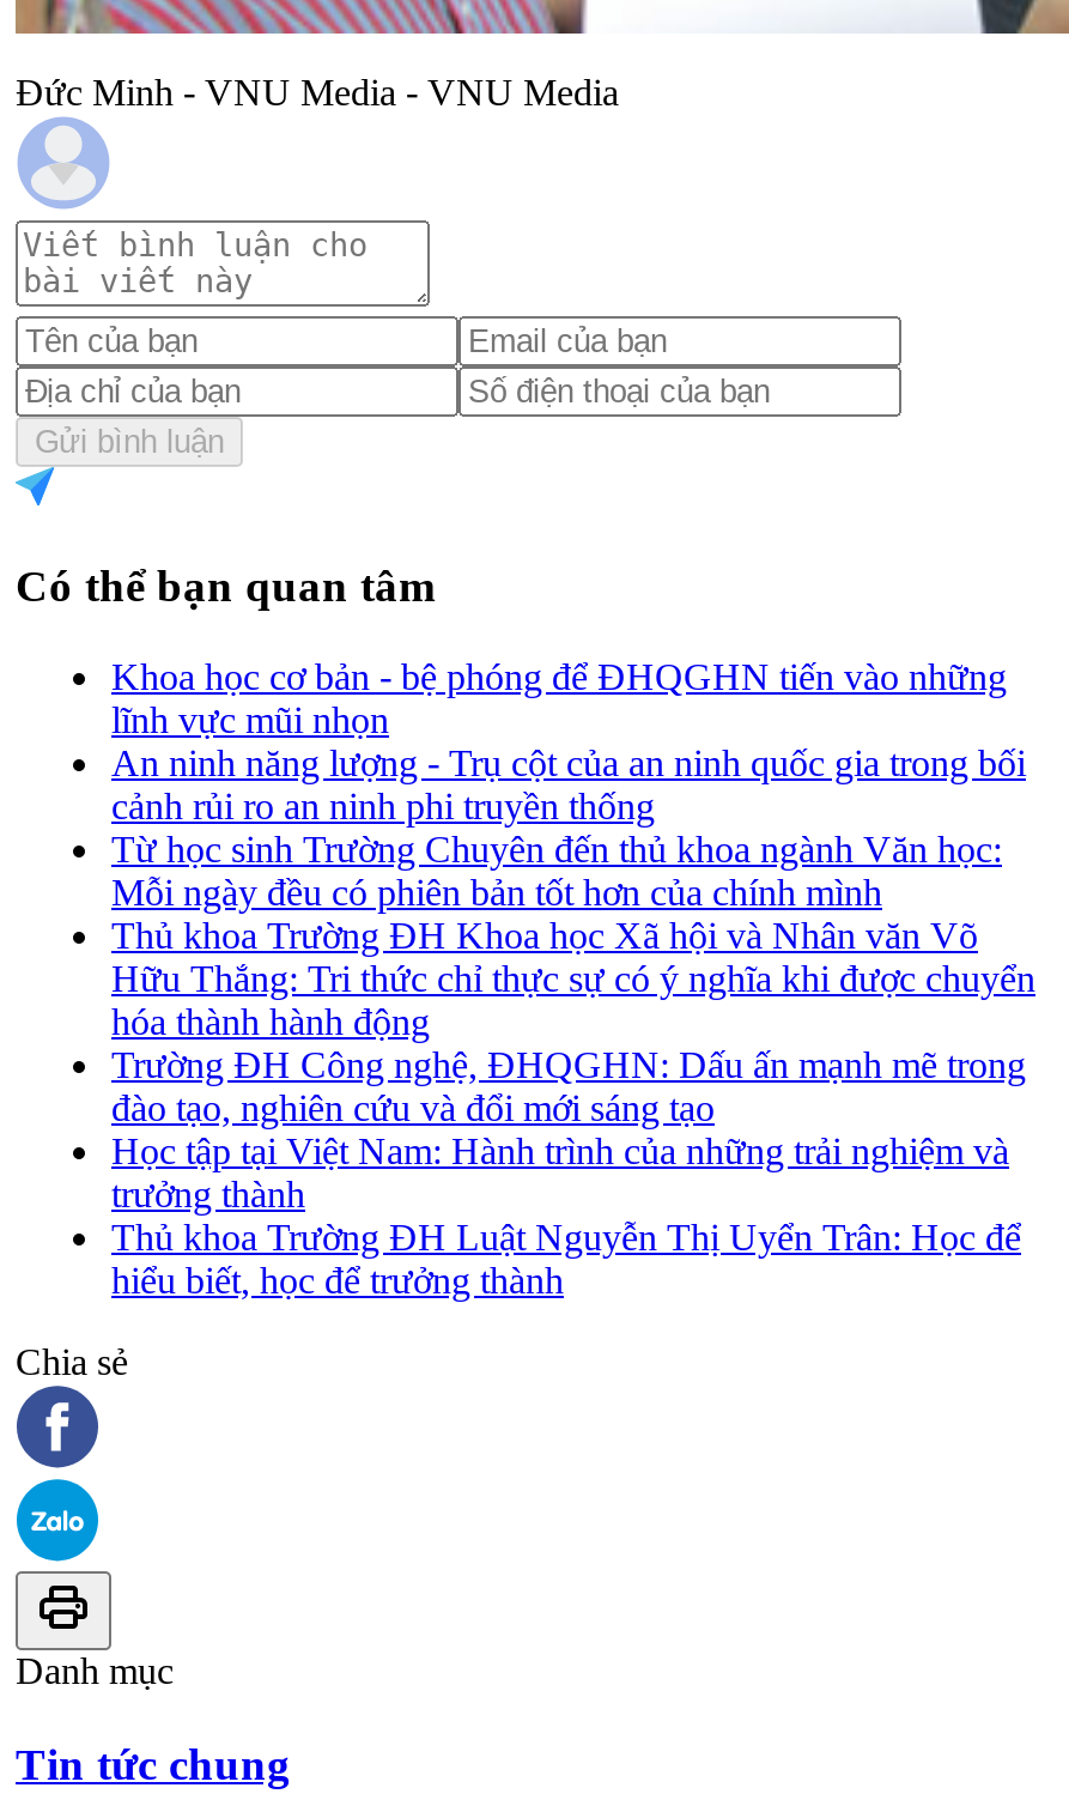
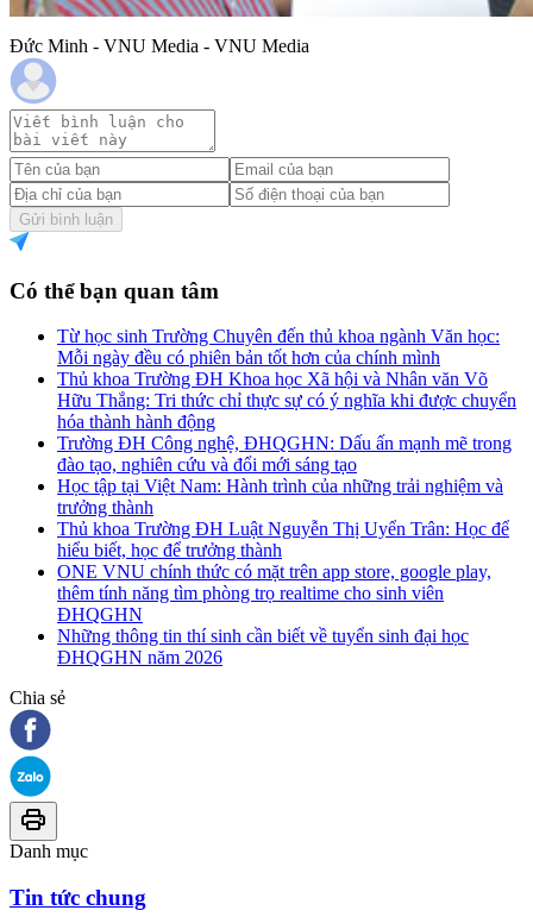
[111,657,1026,827] Khoa học cơ bản - bệ phóng để ĐHQGHN tiến vào những | lĩnh vực mũi nhọn | An ninh năng lượng - Trụ cột của an ninh quốc gia trong bối | cảnh rủi ro an ninh phi truyền thống -> none
moved [111,829,1035,1301] -> [57,326,516,560]: Từ học sinh Trường Chuyên đến thủ khoa ngành Văn học: | Mỗi ngày đều có phiên bản tốt hơn của chính mình | Thủ khoa Trường ĐH Khoa học Xã hội và Nhân văn Võ | ... | Thủ khoa Trường ĐH Luật Nguyễn Thị Uyển Trân: Học để | hiểu biết, học để trưởng thành
none -> [57,562,491,668] ONE VNU chính thức có mặt trên app store, google play, | thêm tính năng tìm phòng trọ realtime cho sinh viên | ĐHQGHN | Những thông tin thí sinh cần biết về tuyển sinh đại học | ĐHQGHN năm 2026

